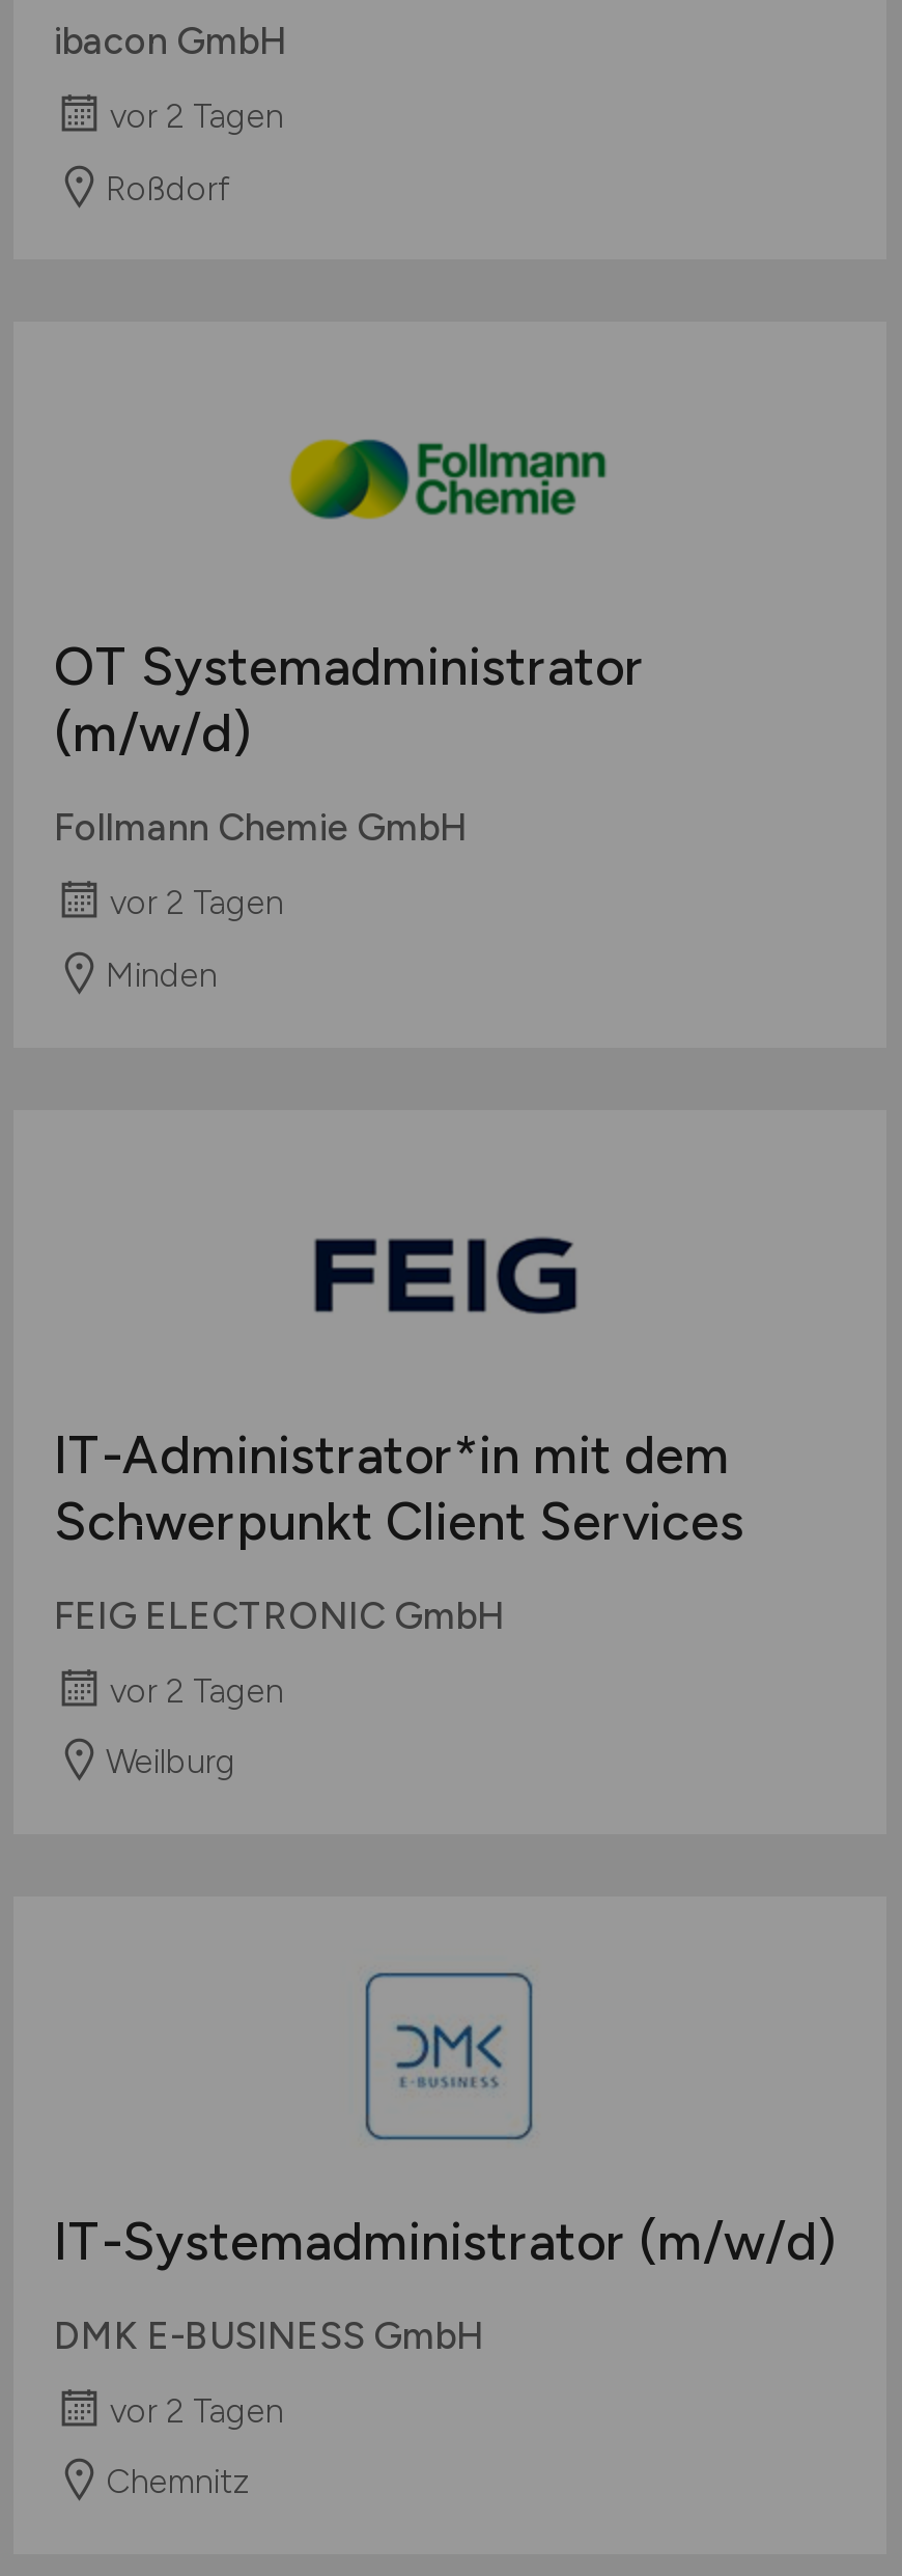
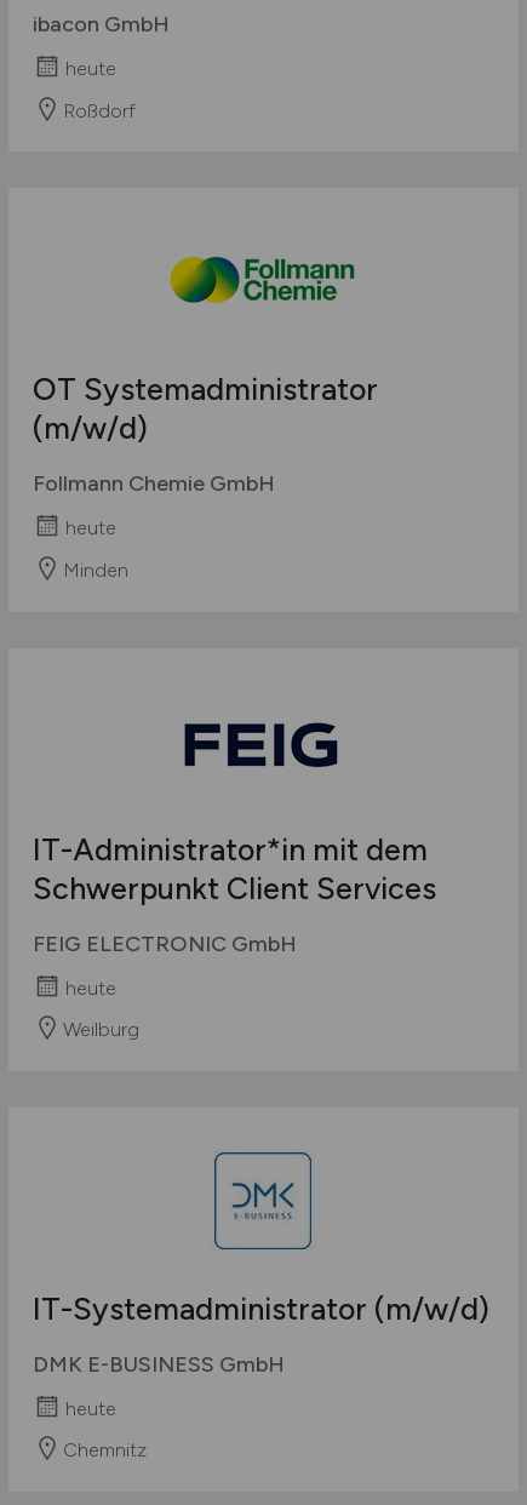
[110,97,284,137] vor 2 Tagen -> [65,57,116,80] heute
[110,884,284,923] vor 2 Tagen -> [65,516,116,539] heute
[110,1671,284,1710] vor 2 Tagen -> [65,976,116,999] heute
[110,2391,284,2430] vor 2 Tagen -> [65,1396,116,1419] heute

